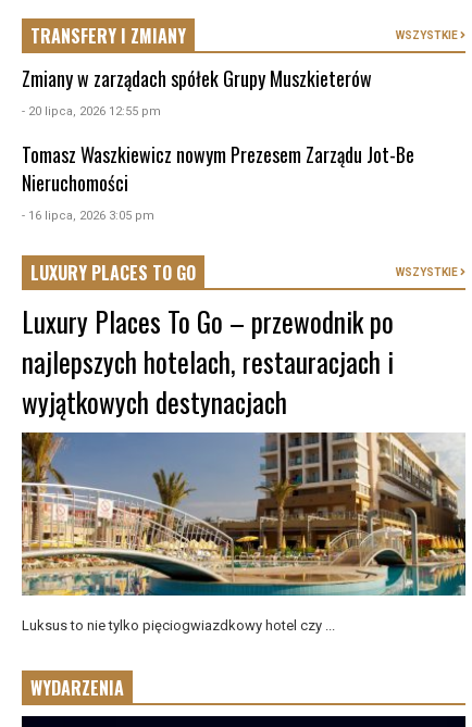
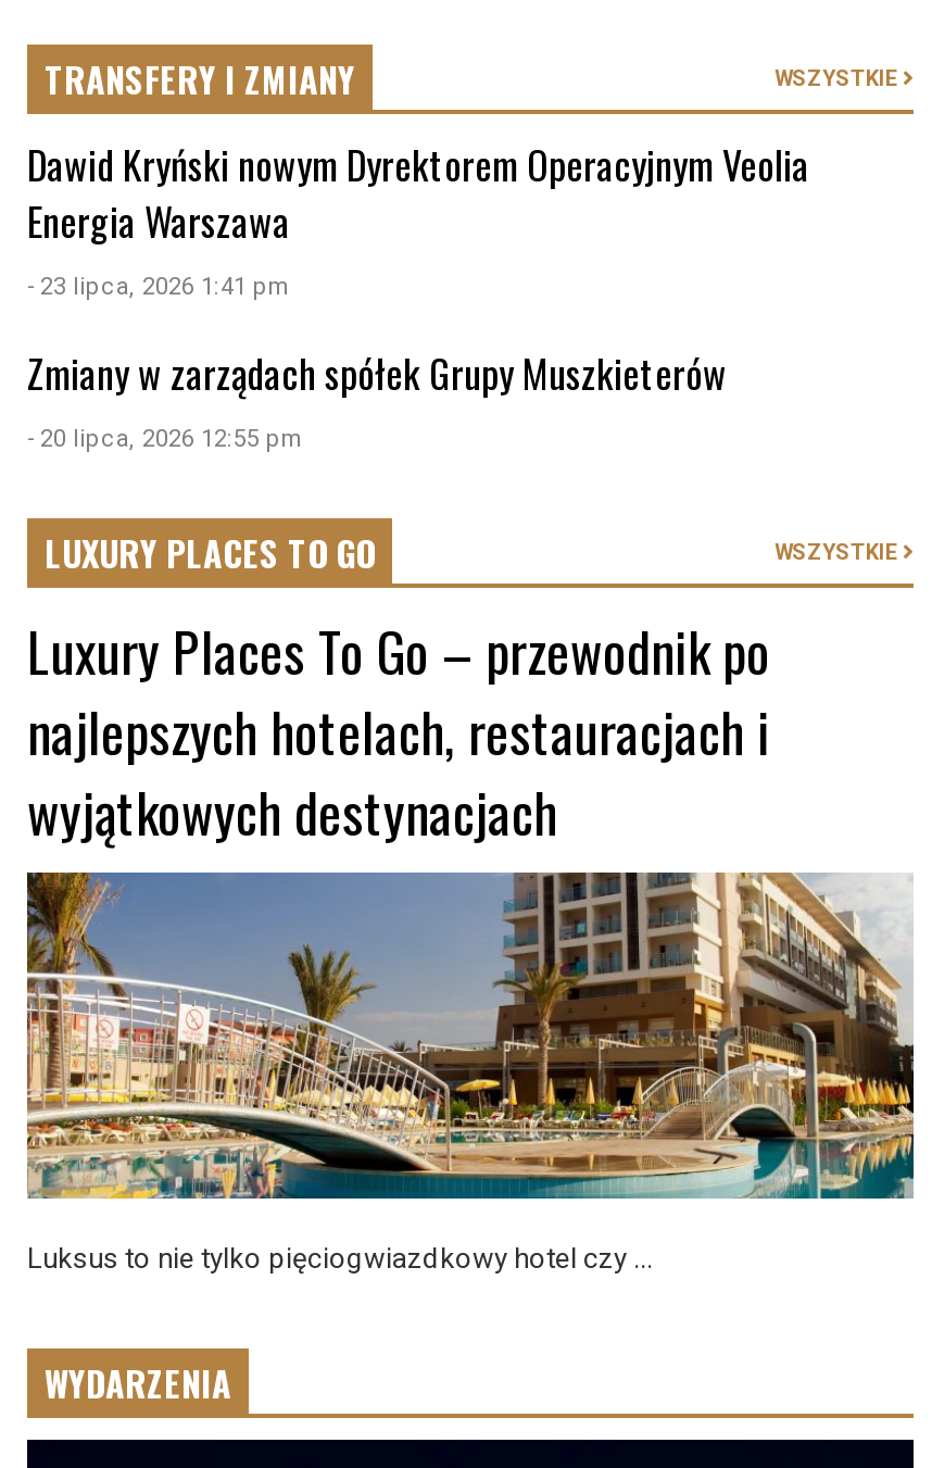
none -> [27,137,809,302] Dawid Kryński nowym Dyrektorem Operacyjnym Veolia | Energia Warszawa | - 23 lipca, 2026 1:41 pm
moved [22,64,372,118] -> [27,346,727,454]: Zmiany w zarządach spółek Grupy Muszkieterów | - 20 lipca, 2026 12:55 pm
[22,140,414,223] Tomasz Waszkiewicz nowym Prezesem Zarządu Jot-Be | Nieruchomości | - 16 lipca, 2026 3:05 pm -> none

